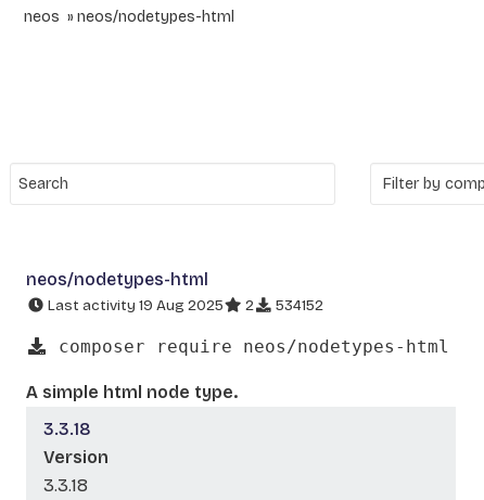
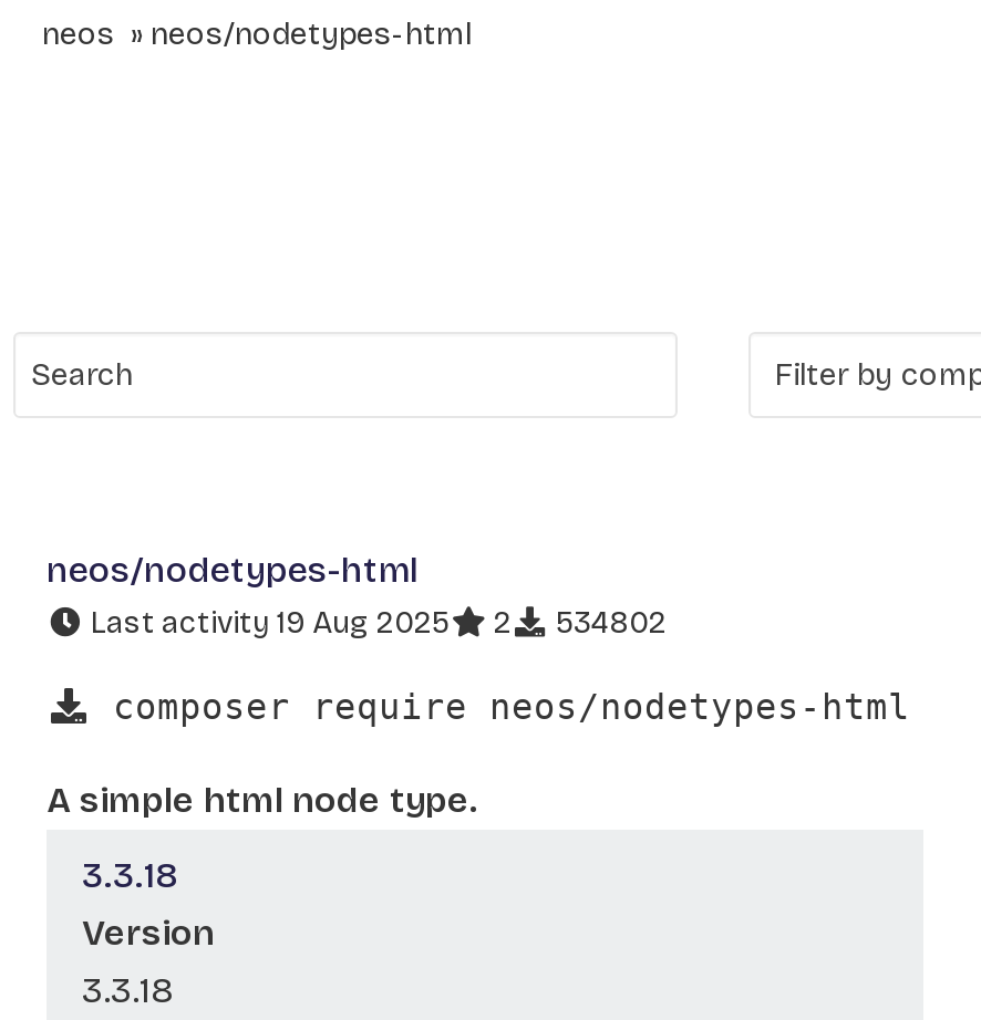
[44,296,323,315] Last activity 19 Aug 2025 2 534152 -> [84,604,667,642] Last activity 19 Aug 2025 2 534802

